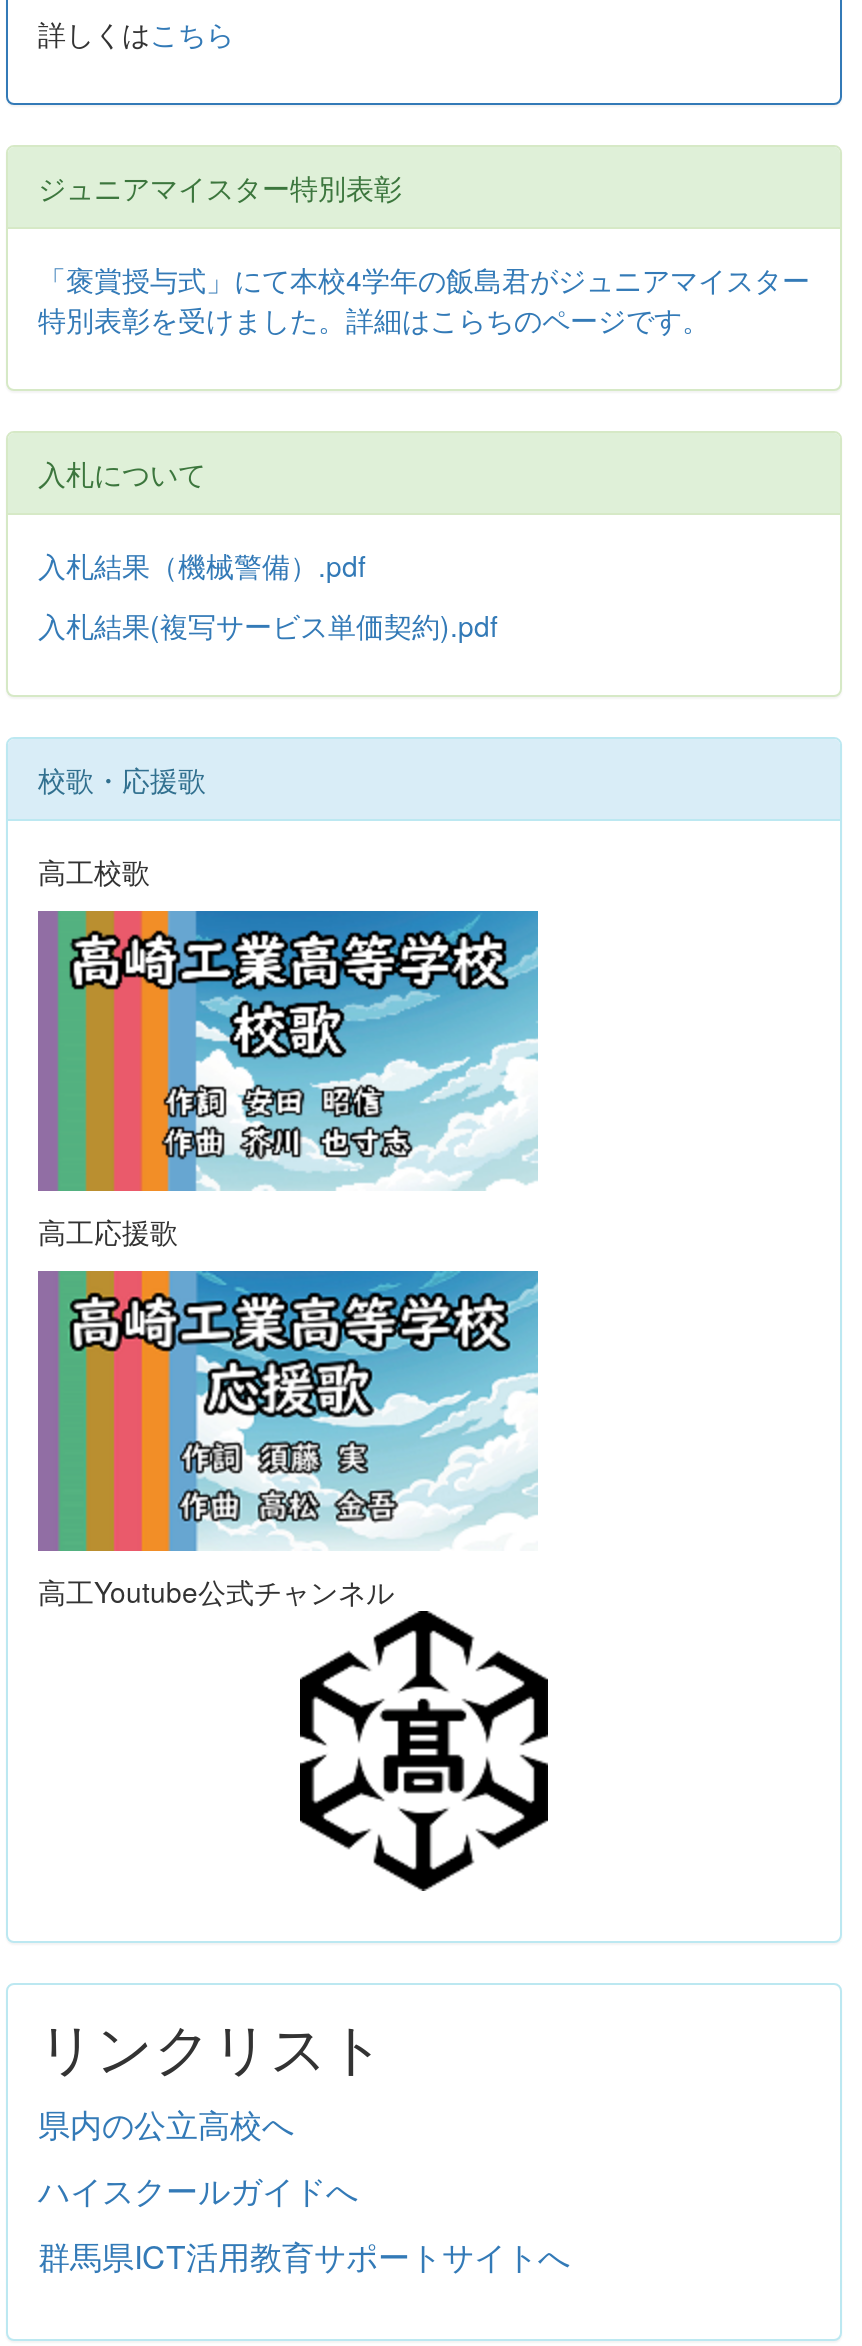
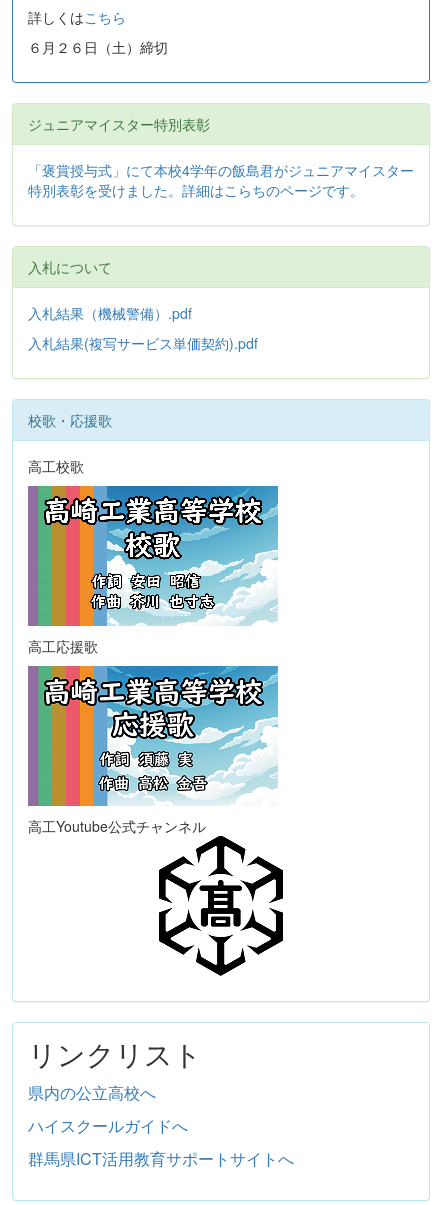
none -> [28,37,168,57] ６月２６日（土）締切

